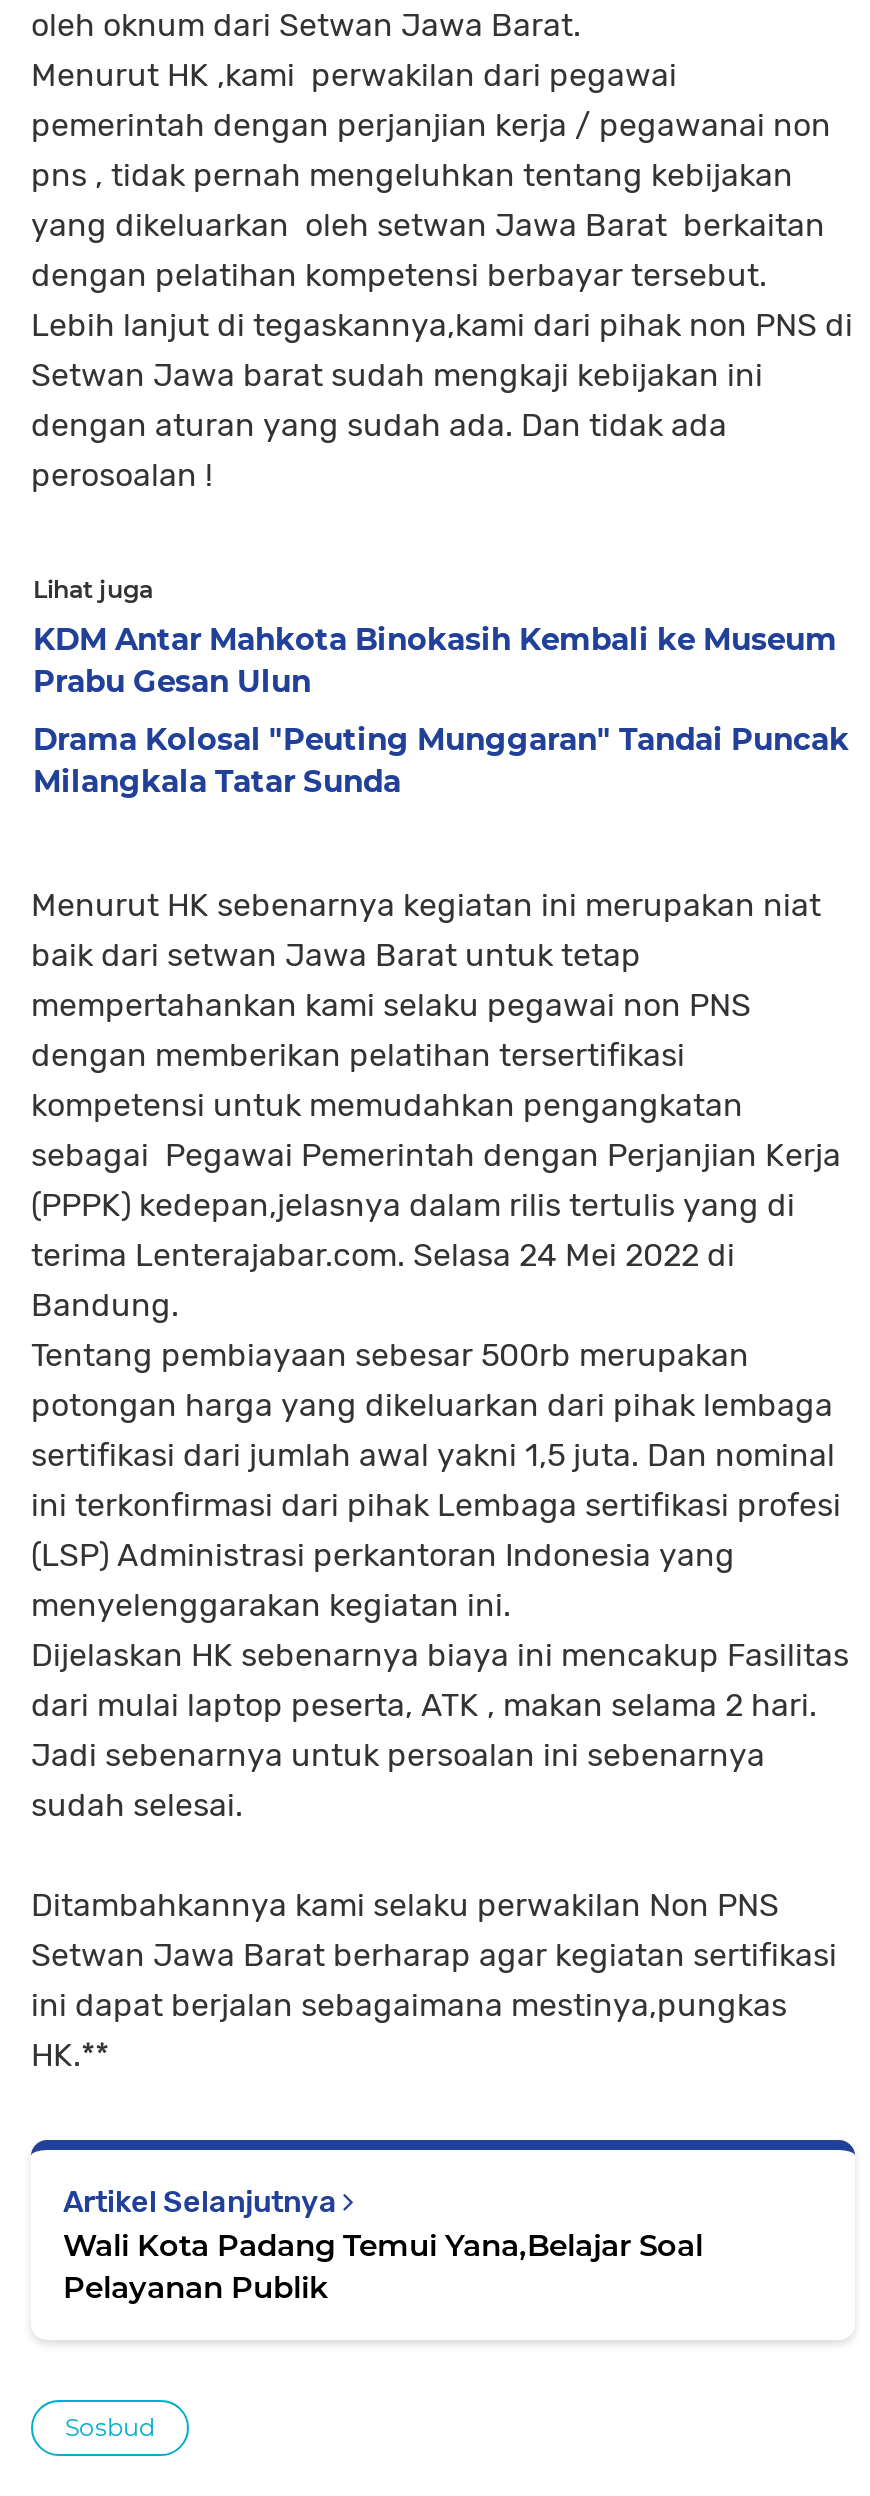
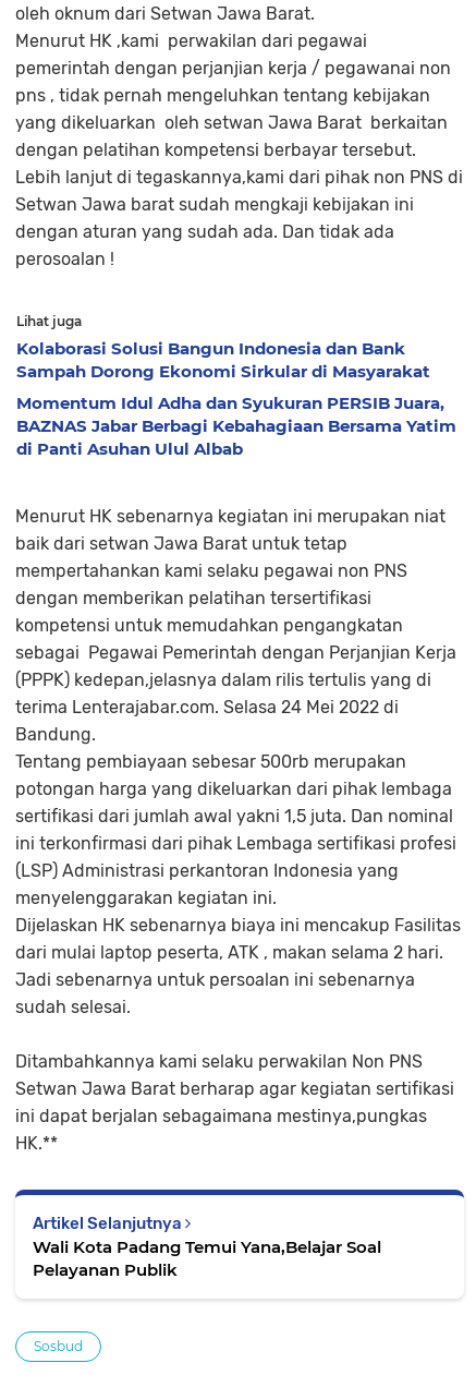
[33,620,837,700] KDM Antar Mahkota Binokasih Kembali ke Museum | Prabu Gesan Ulun -> [16,338,430,382] Kolaborasi Solusi Bangun Indonesia dan Bank | Sampah Dorong Ekonomi Sirkular di Masyarakat
[33,720,849,800] Drama Kolosal "Peuting Munggaran" Tandai Puncak | Milangkala Tatar Sunda -> [16,393,456,459] Momentum Idul Adha dan Syukuran PERSIB Juara, | BAZNAS Jabar Berbagi Kebahagiaan Bersama Yatim | di Panti Asuhan Ulul Albab

